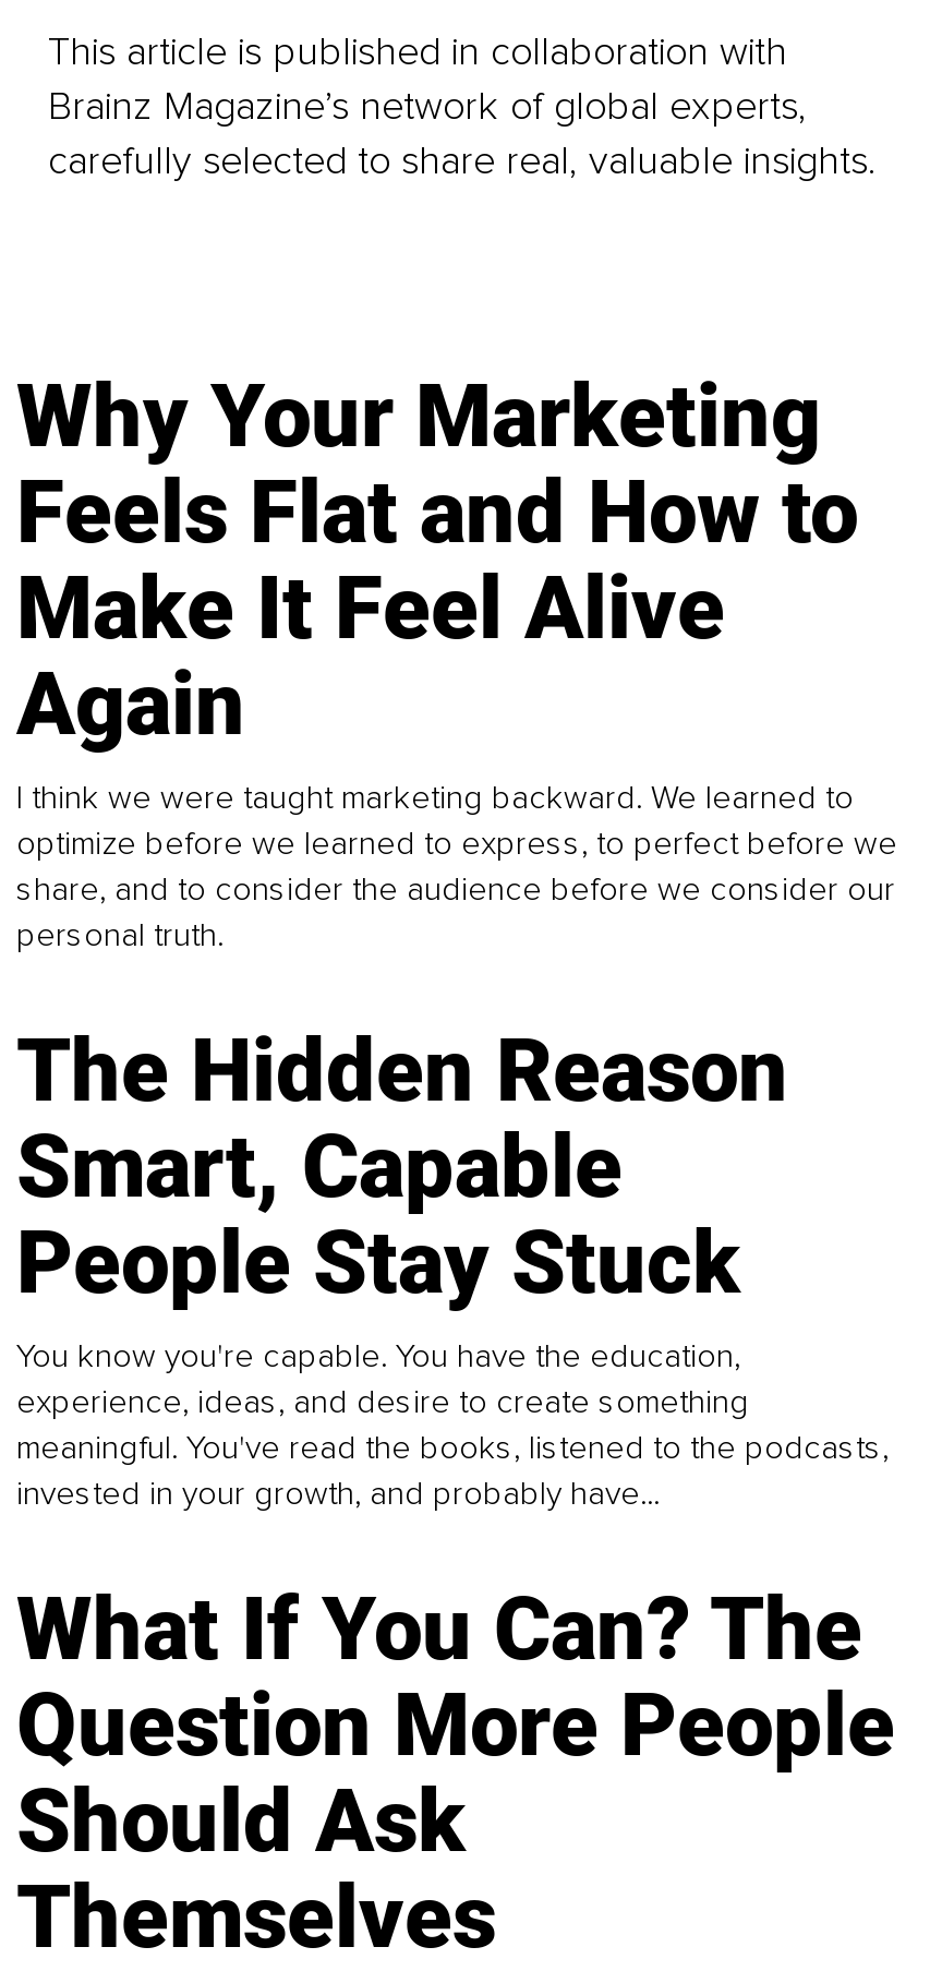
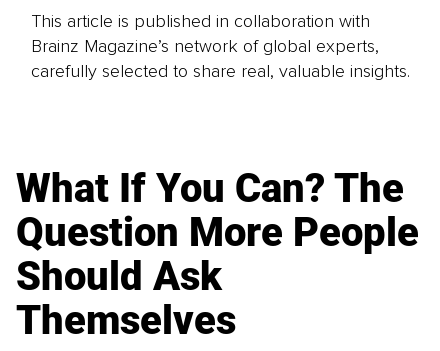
[16,366,897,1513] Why Your Marketing | Feels Flat and How to | Make It Feel Alive | Again | I think we were taught marketing backward. We learned to | optimize before we learned to express, to perfect before we | share, and to consider the audience before we consider our | personal truth. | The Hidden Reason | Smart, Capable | People Stay Stuck | You know you're capable. You have the education, | experience, ideas, and desire to create something | meaningful. You've read the books, listened to the podcasts, | invested in your growth, and probably have... -> none

